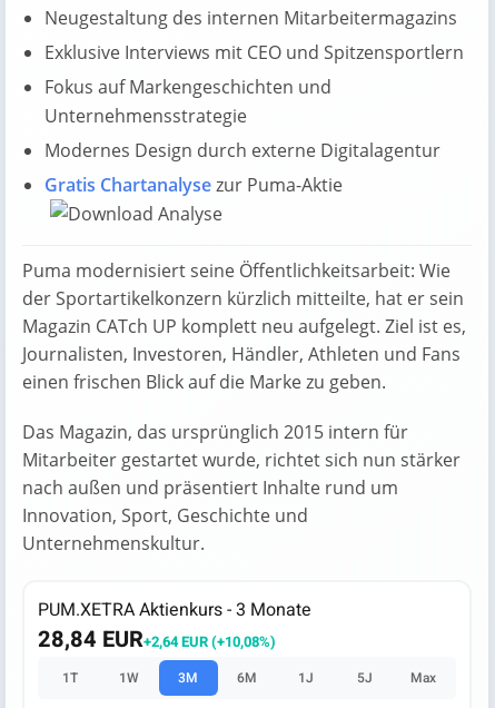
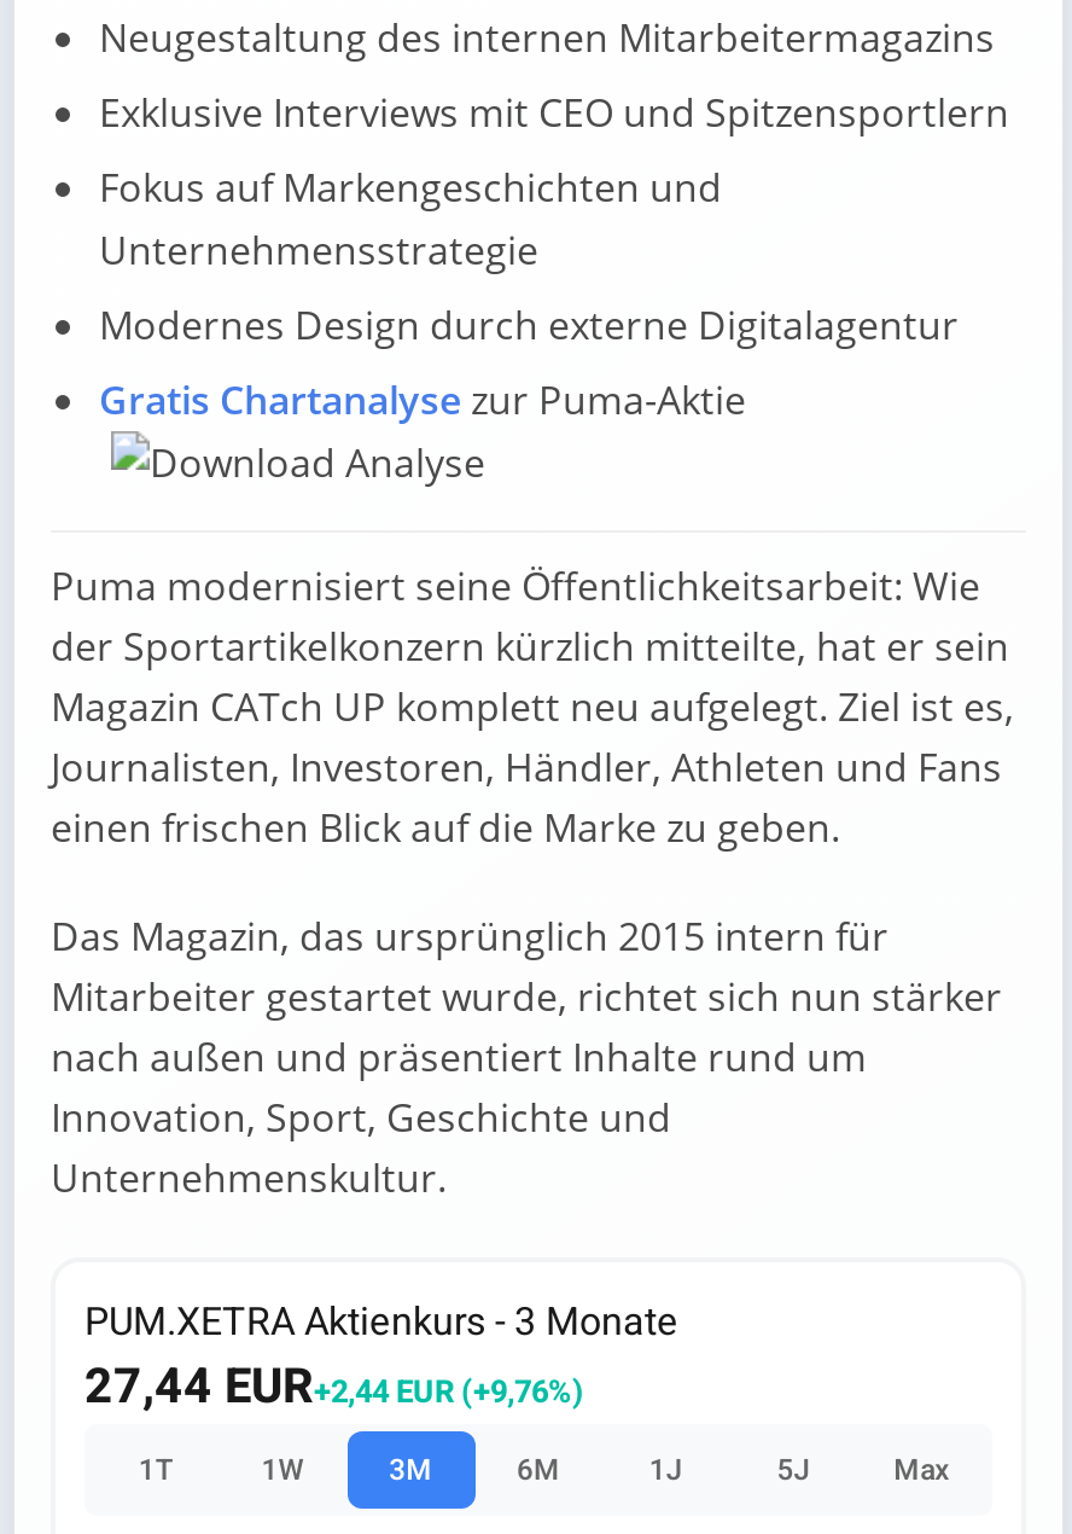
[38,623,276,656] 28,84 EUR+2,64 EUR (+10,08%) -> [85,1352,584,1422] 27,44 EUR+2,44 EUR (+9,76%)

